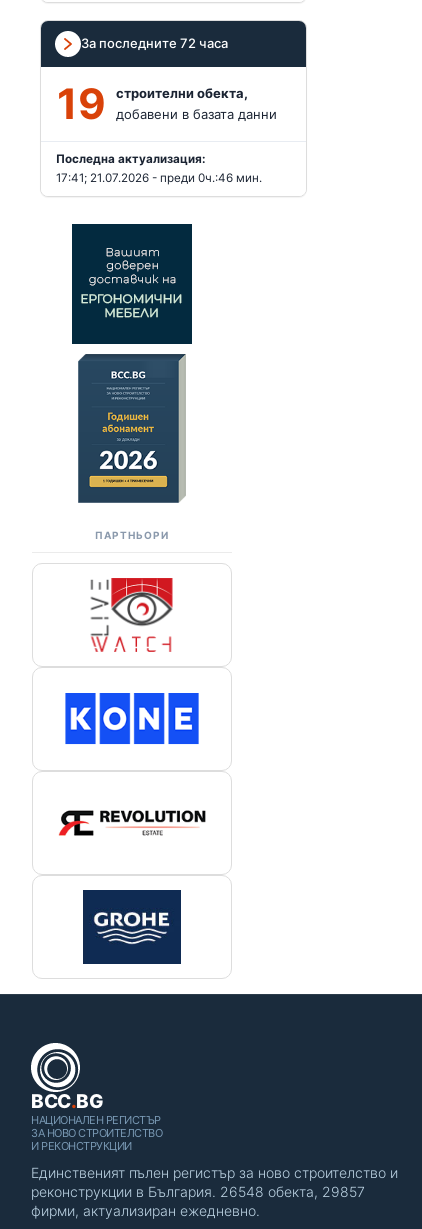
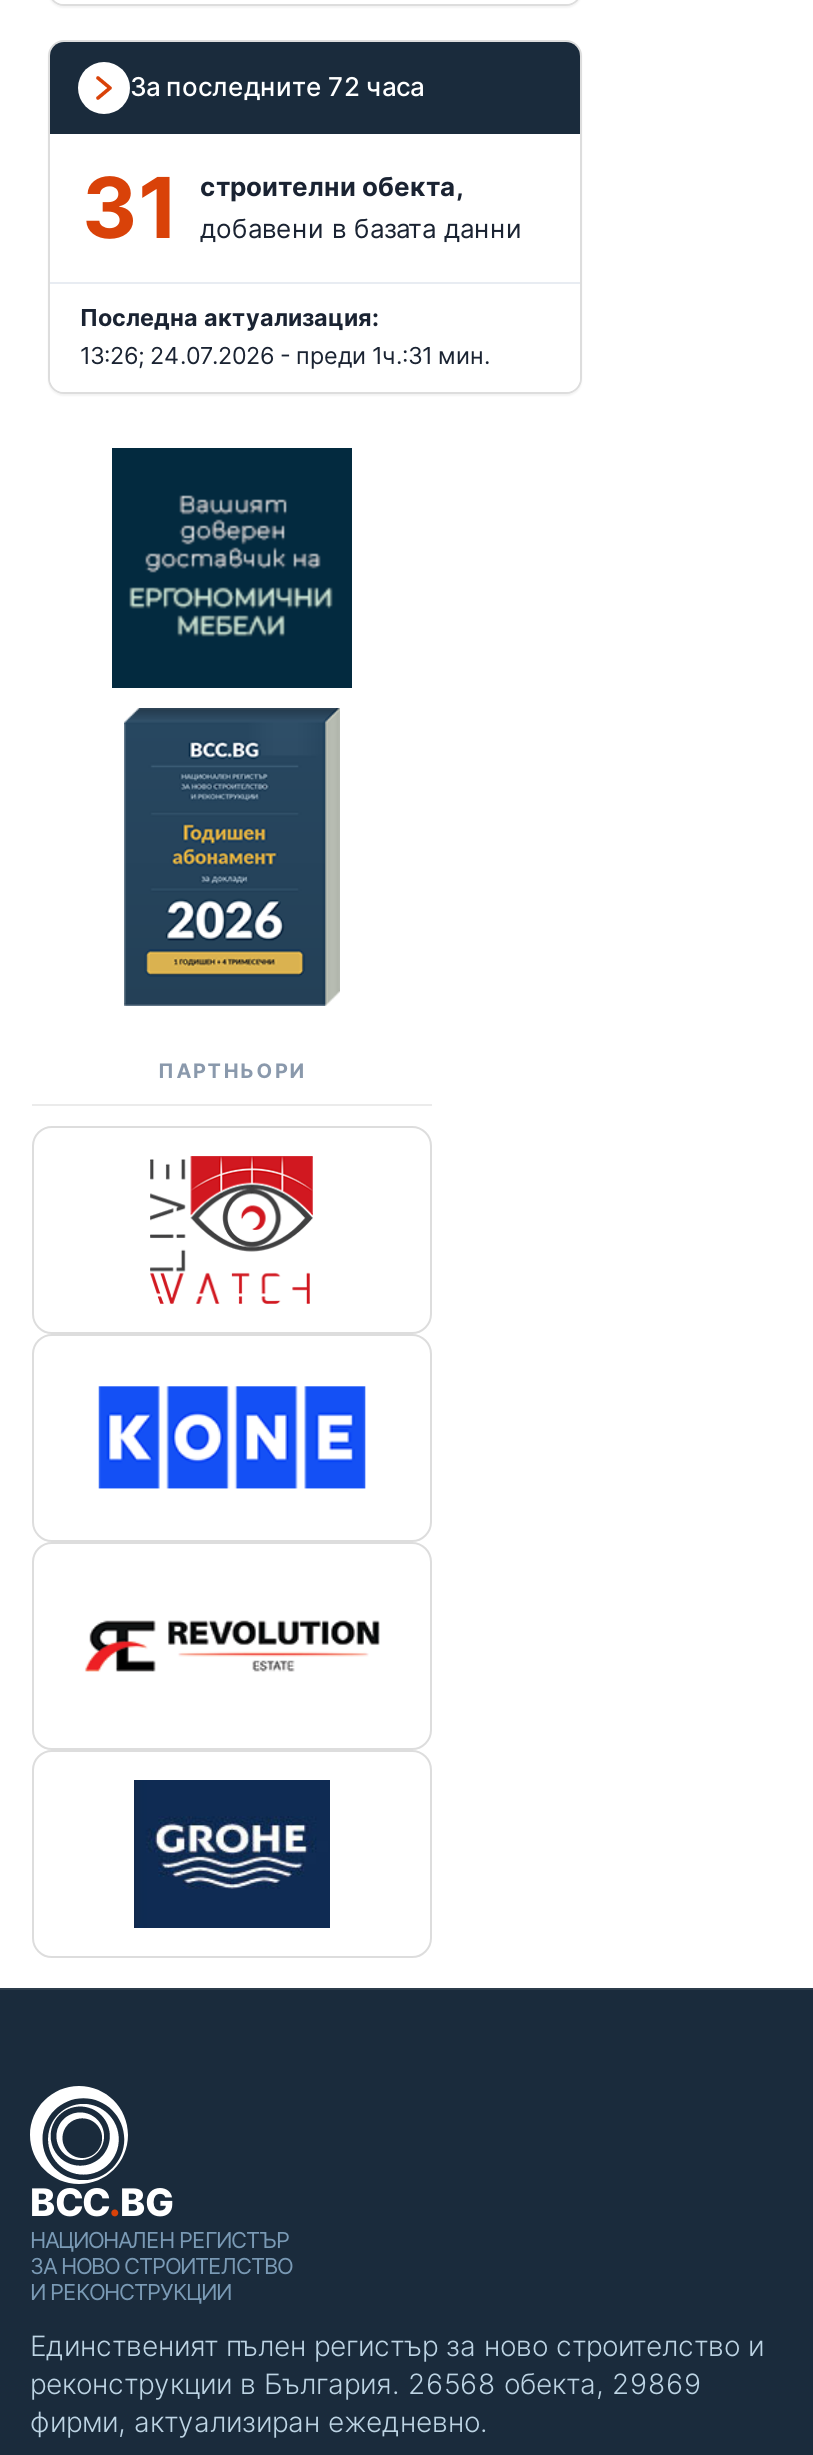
[57,77,277,128] 19 строителни обекта, добавени в базата данни -> [82,155,522,257] 31 строителни обекта, добавени в базата данни
[56,170,262,184] 17:41; 21.07.2026 - преди 0ч.:46 мин. -> [80,341,490,369] 13:26; 24.07.2026 - преди 1ч.:31 мин.
[31,1183,365,1200] реконструкции в България. 26548 обекта, 29857 -> [30,2367,702,2401] реконструкции в България. 26568 обекта, 29869

